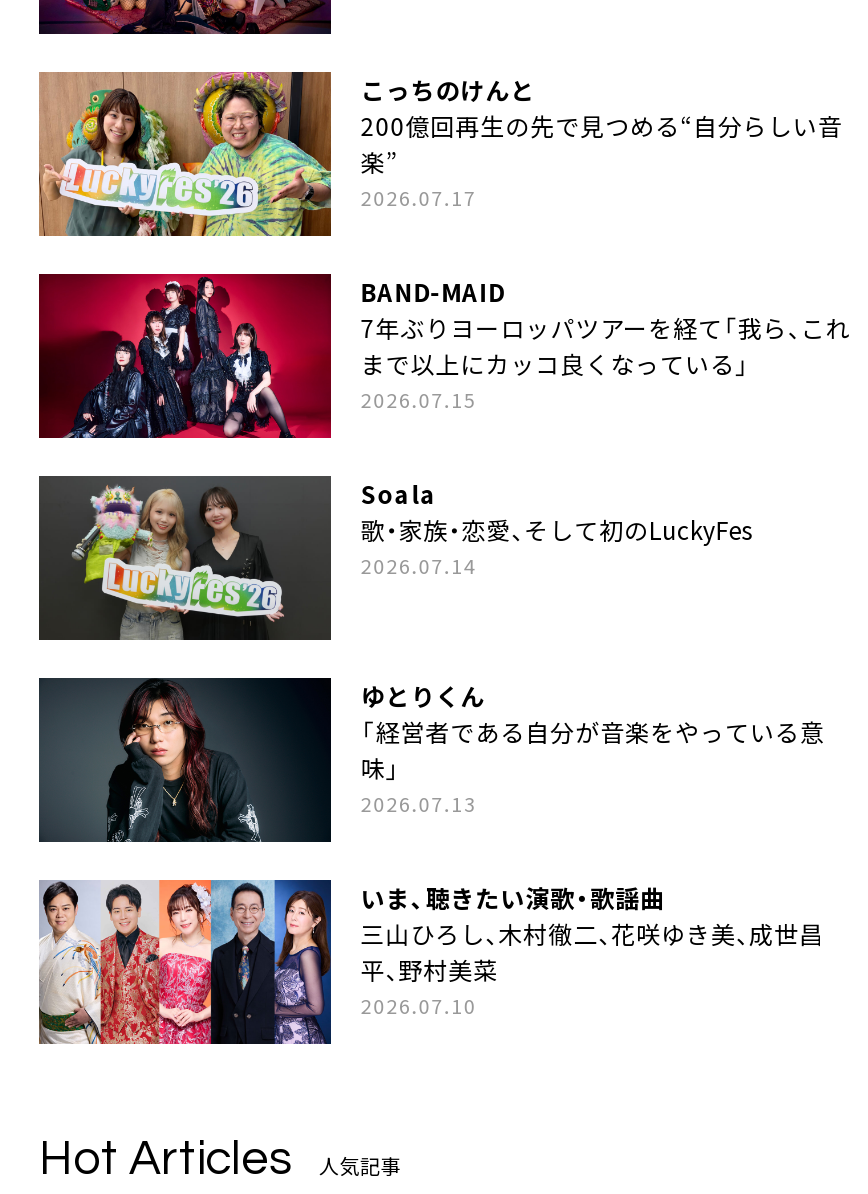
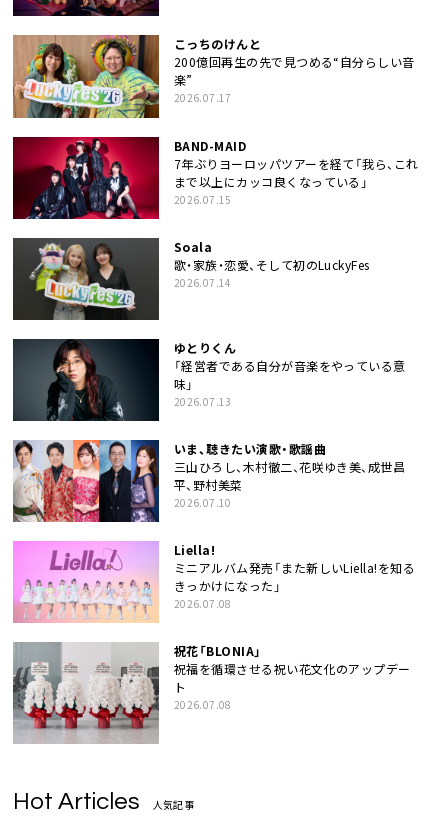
none -> [12,540,415,712] [image] | Liella! | ミニアルバム発売「また新しいLiella!を知る | きっかけになった」 | 2026.07.08 | 祝花「BLONIA」 | 祝福を循環させる祝い花文化のアップデー | ト | 2026.07.08
none -> [13,641,159,744] [image]

